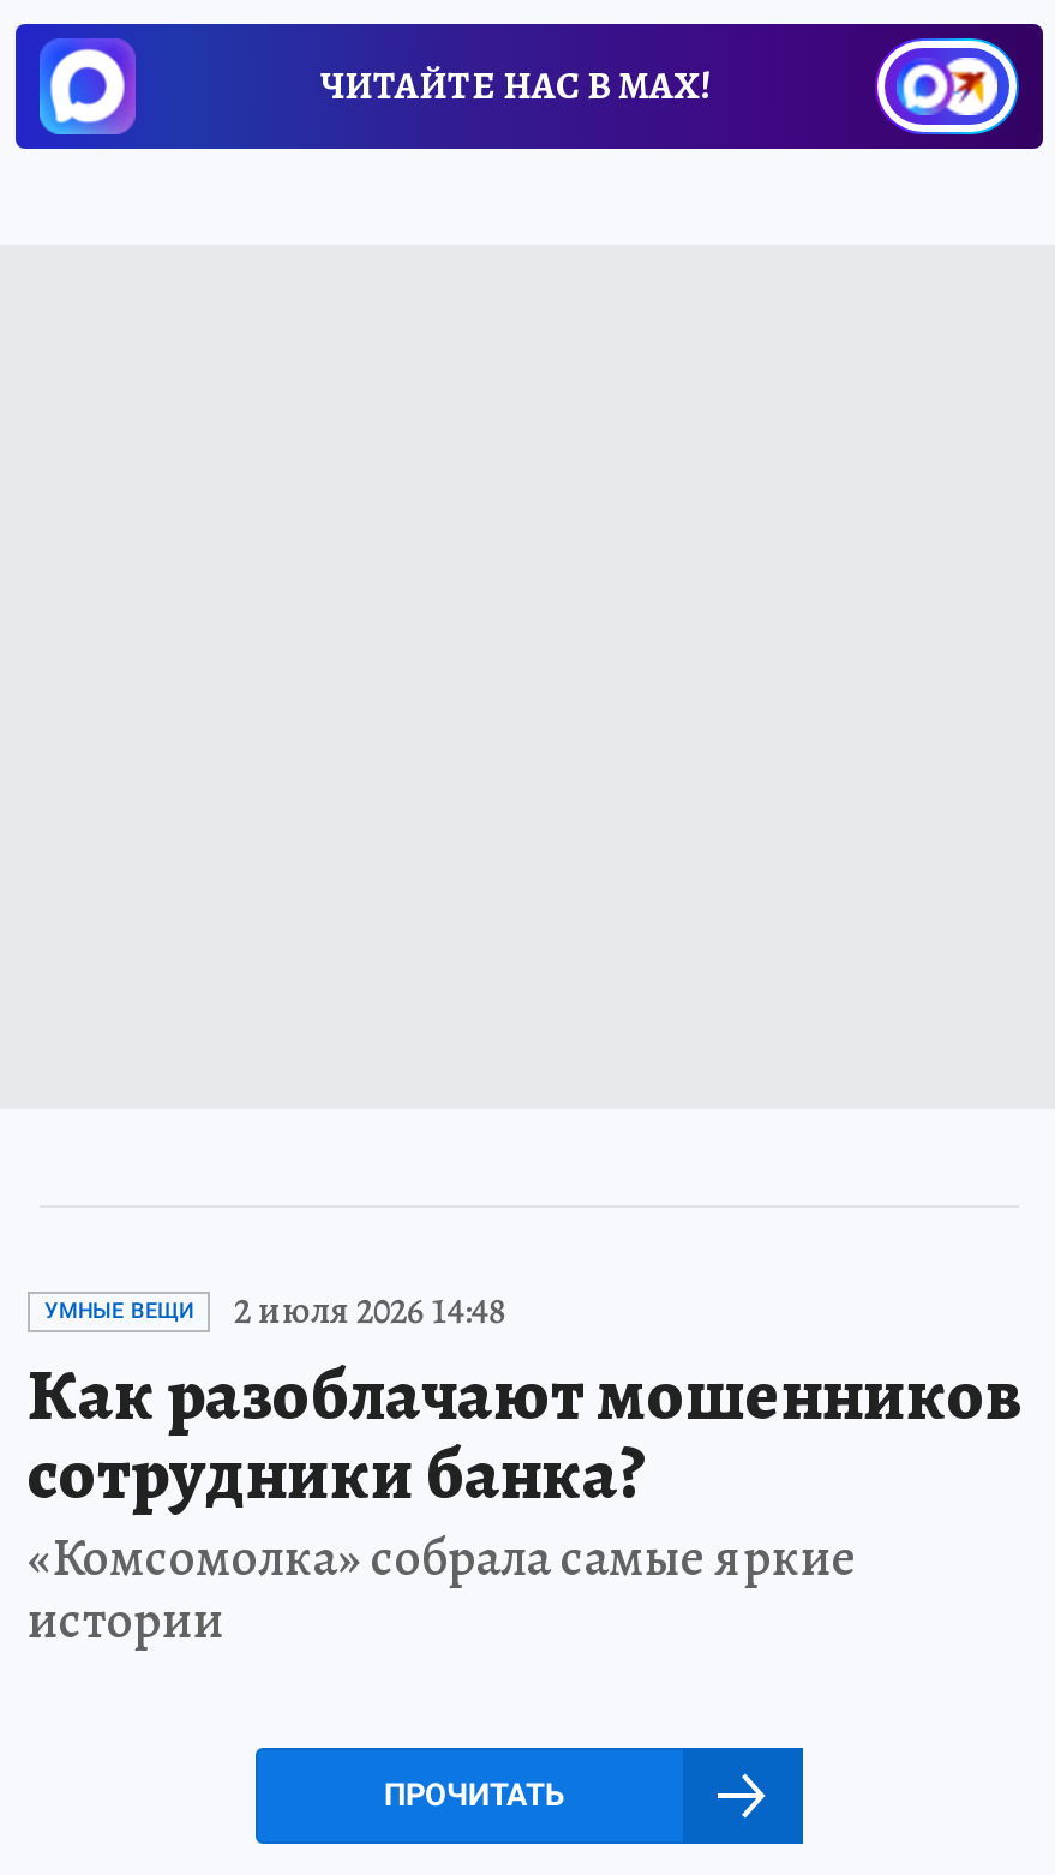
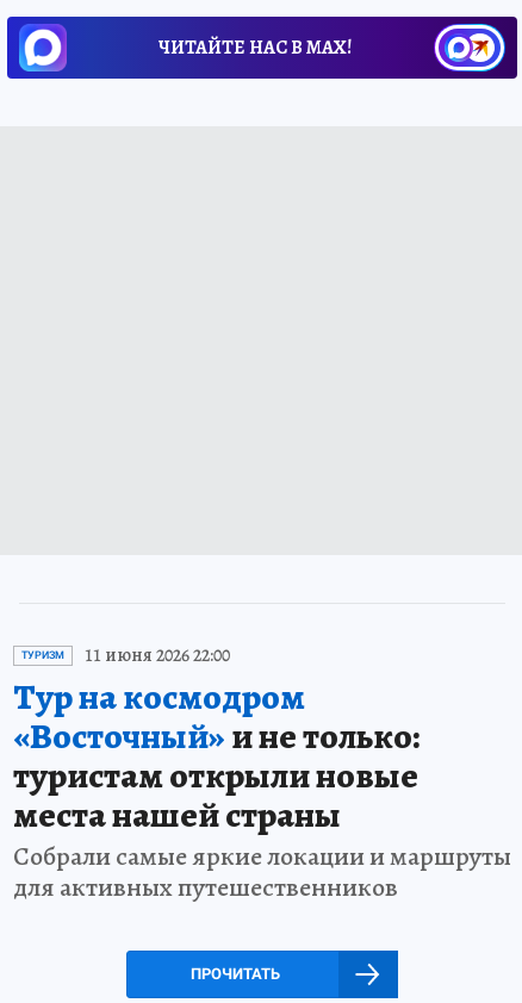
[28,1284,1024,1657] УМНЫЕ ВЕЩИ | 2 июля 2026 14:48 | Как разоблачают мошенников | сотрудники банка? | «Комсомолка» собрала самые яркие | истории -> [13,642,511,905] ТУРИЗМ | 11 июня 2026 22:00 | Тур на космодром | «Восточный»и не только: | туристам открыли новые | места нашей страны | Собрали самые яркие локации и маршруты | для активных путешественников

